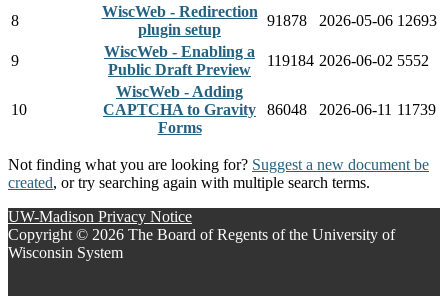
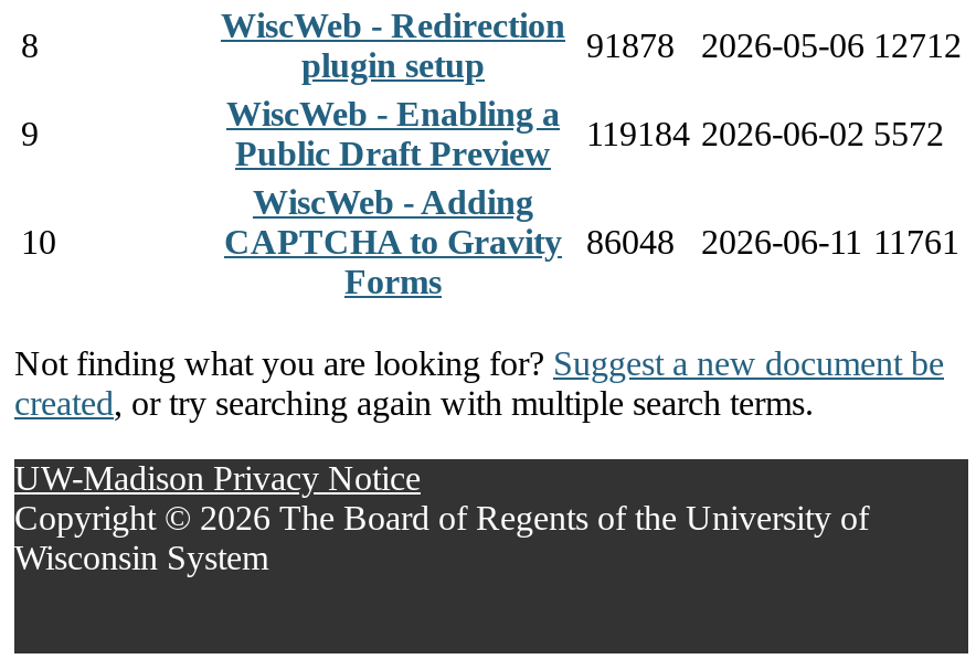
[267,12,437,29] 91878 2026-05-06 12693 -> [586,26,962,64] 91878 2026-05-06 12712
[267,52,429,69] 119184 2026-06-02 5552 -> [586,114,944,152] 119184 2026-06-02 5572
[103,101,436,118] CAPTCHA to Gravity 86048 2026-06-11 11739 -> [224,223,959,260] CAPTCHA to Gravity 86048 2026-06-11 11761

